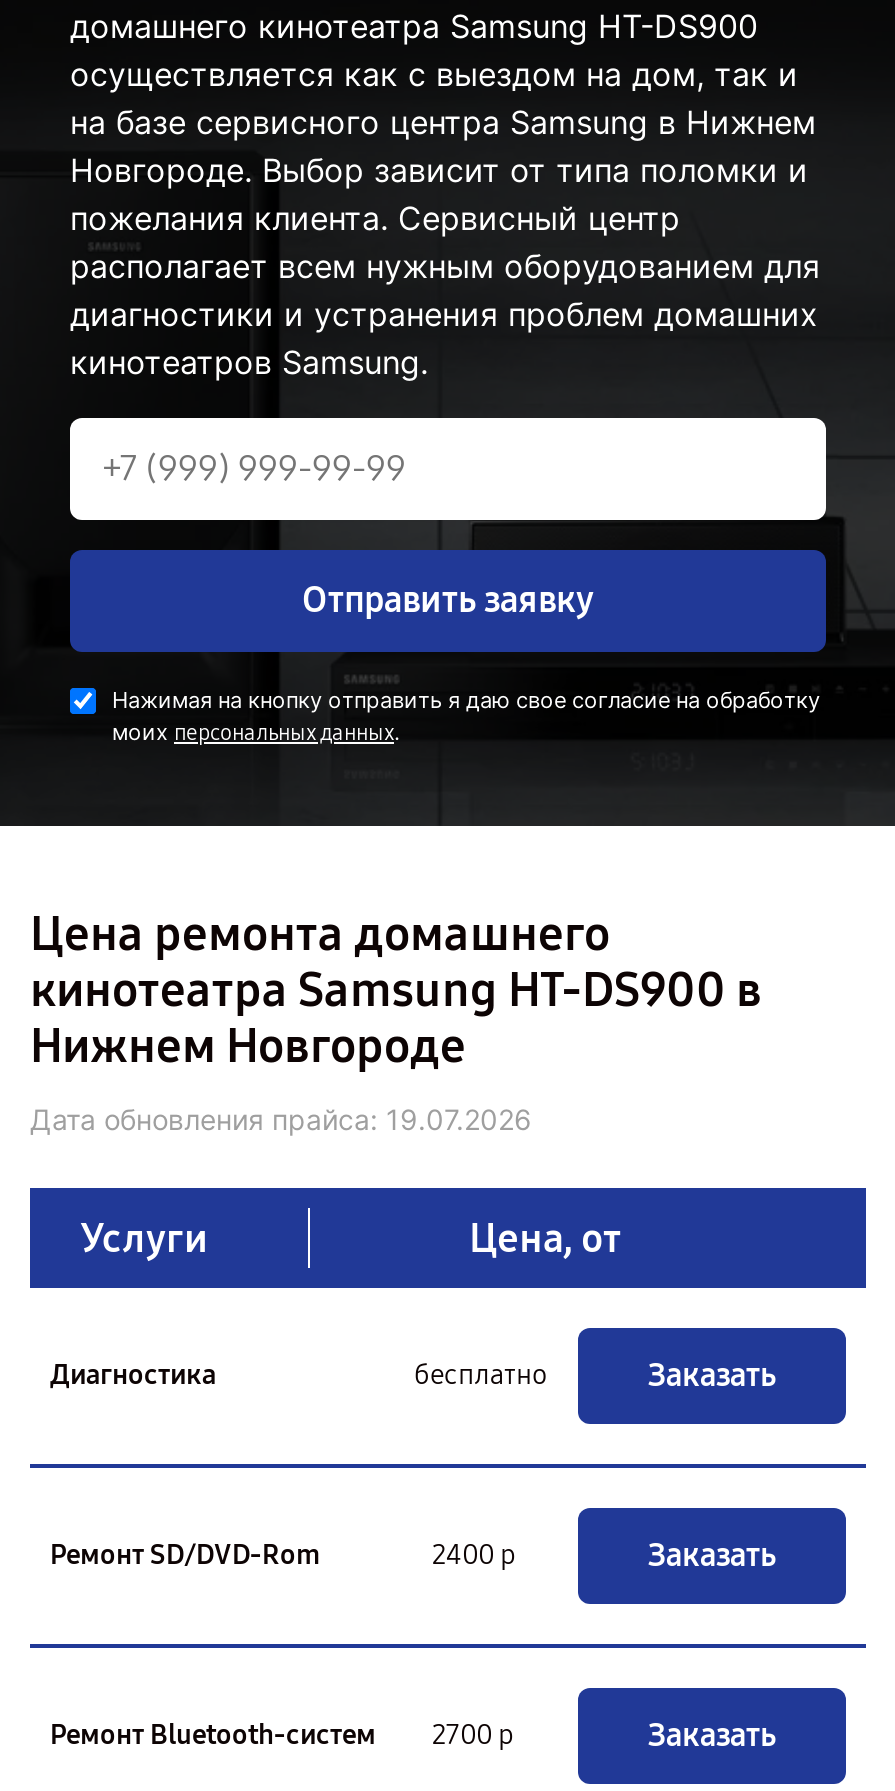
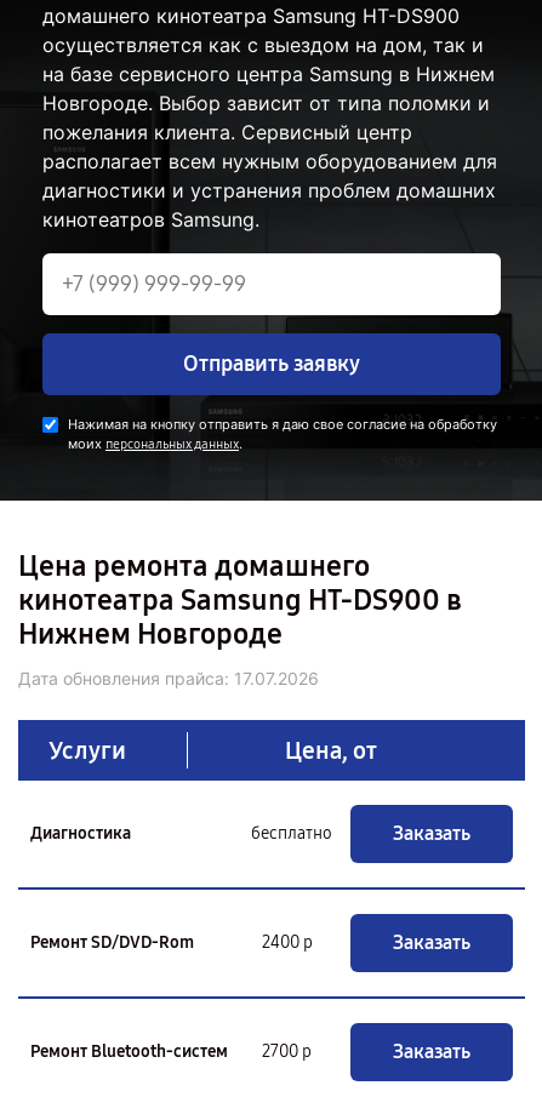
[30,1101,532,1135] Дата обновления прайса: 19.07.2026 -> [18,667,319,688] Дата обновления прайса: 17.07.2026

